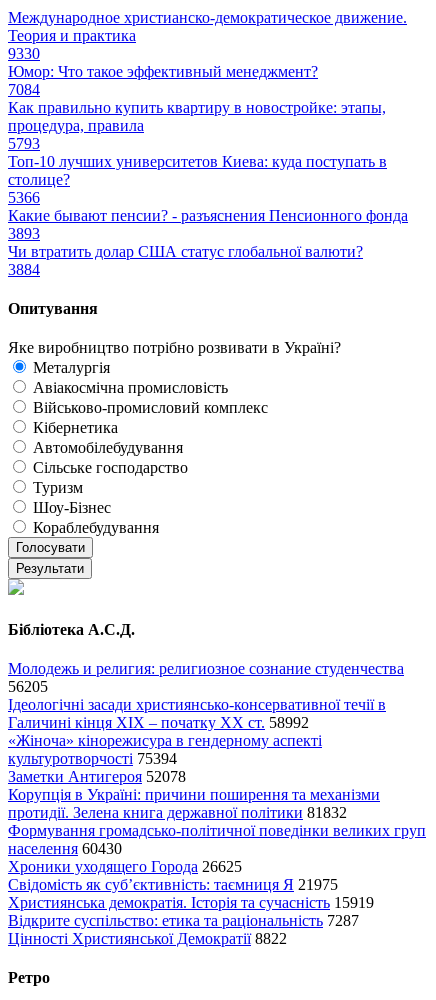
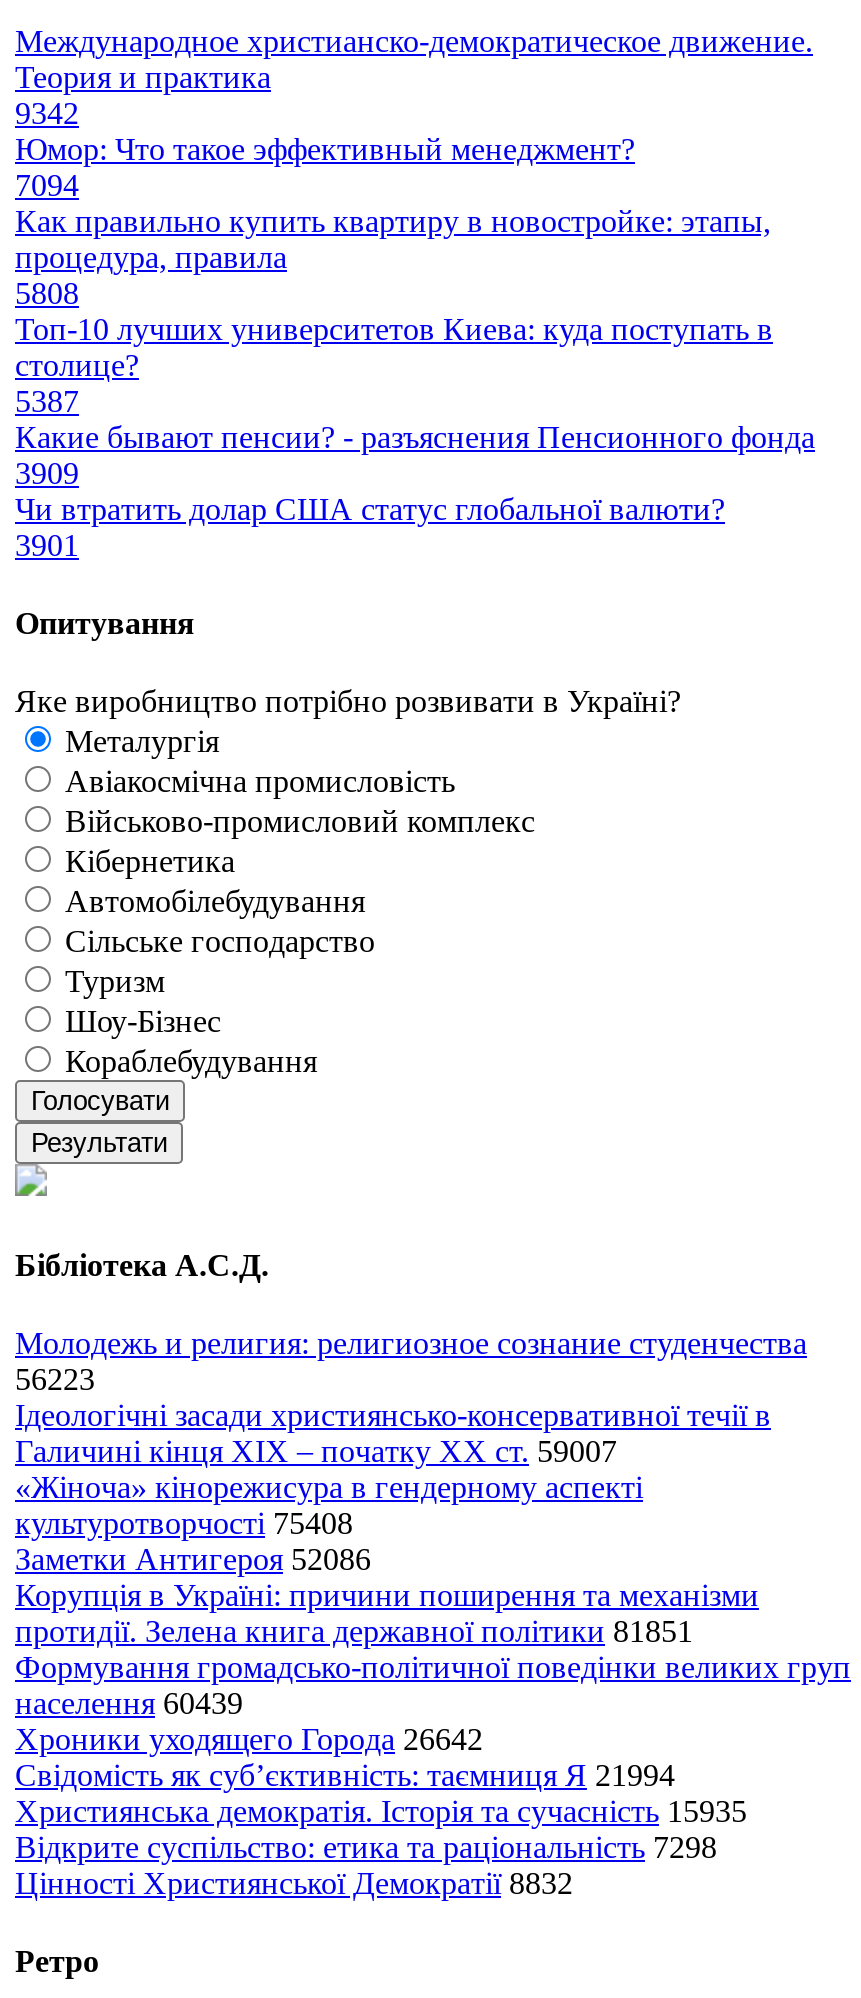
[8,45,40,62] 9330 -> [15,96,79,130] 9342
[8,81,40,98] 7084 -> [15,168,79,202] 7094
[8,135,40,152] 5793 -> [15,276,79,310] 5808
[8,189,40,206] 5366 -> [15,384,79,418] 5387
[8,225,40,242] 3893 -> [15,456,79,490] 3909
[8,261,40,278] 3884 -> [15,528,79,562] 3901
[8,678,48,695] 56205 -> [15,1362,95,1396] 56223
[8,714,309,731] Галичині кінця XIX – початку XX ст. 58992 -> [15,1434,617,1468] Галичині кінця XIX – початку XX ст. 59007
[8,750,177,767] культуротворчості 75394 -> [15,1506,353,1540] культуротворчості 75408
[8,768,186,785] Заметки Антигероя 52078 -> [15,1542,371,1576] Заметки Антигероя 52086
[8,804,347,821] протидії. Зелена книга державної політики 81832 -> [15,1614,693,1648] протидії. Зелена книга державної політики 81851
[8,840,122,857] населення 60430 -> [15,1686,243,1720] населення 60439
[8,858,242,875] Хроники уходящего Города 26625 -> [15,1722,483,1756] Хроники уходящего Города 26642
[8,876,338,893] Свідомість як суб’єктивність: таємниця Я 21975 -> [15,1758,675,1792] Свідомість як суб’єктивність: таємниця Я 21994
[8,894,374,911] Християнська демократія. Історія та сучасність 15919 -> [15,1794,747,1828] Християнська демократія. Історія та сучасність 15935
[8,912,359,929] Відкрите суспільство: етика та раціональність 7287 -> [15,1830,717,1864] Відкрите суспільство: етика та раціональність 7298
[8,930,287,947] Цінності Християнської Демократії 8822 -> [15,1866,573,1900] Цінності Християнської Демократії 8832

